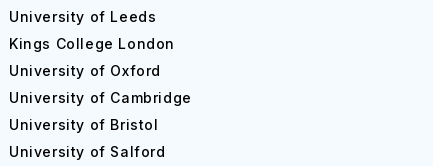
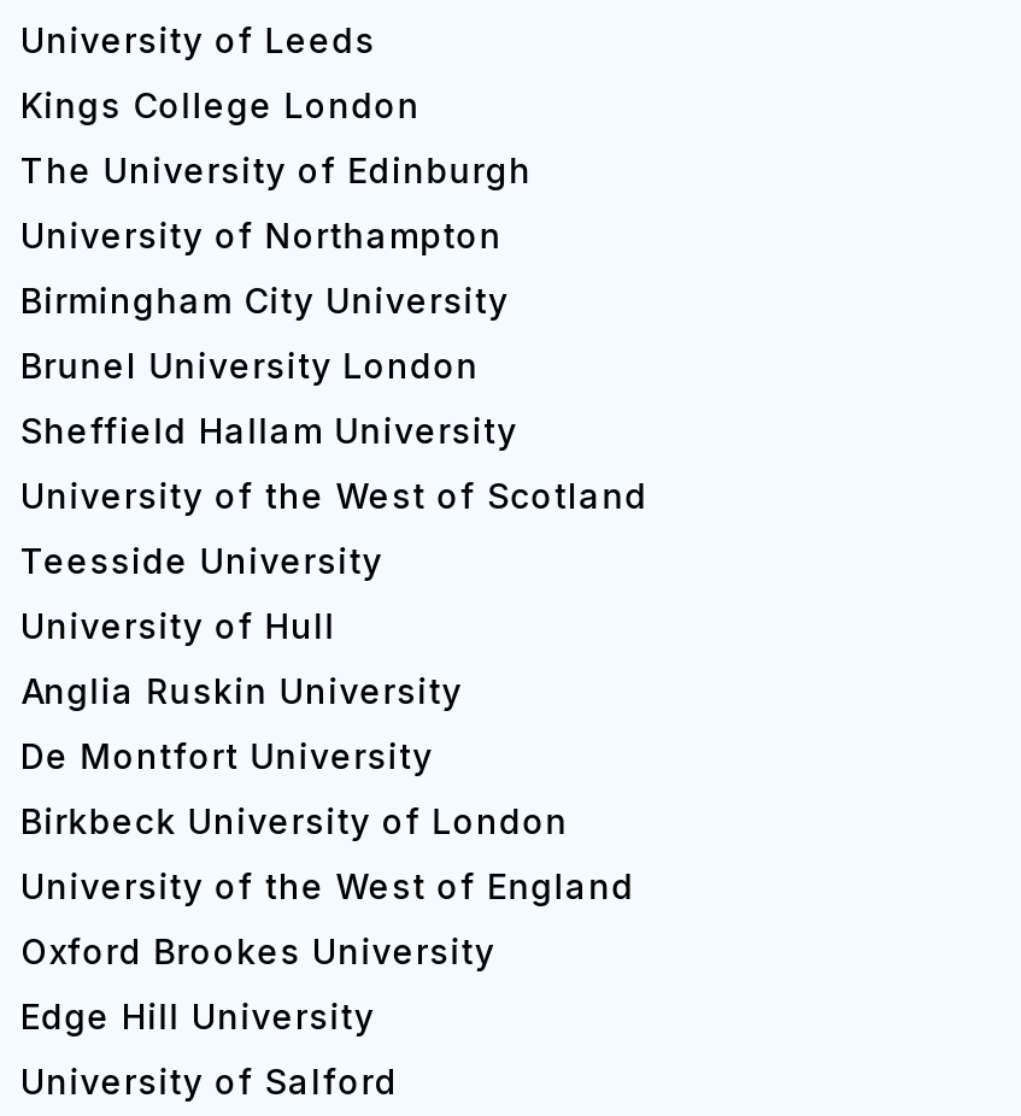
[9,62,192,133] University of Oxford | University of Cambridge | University of Bristol -> [20,149,648,1036] The University of Edinburgh | University of Northampton | Birmingham City University | Brunel University London | Sheffield Hallam University | University of the West of Scotland | Teesside University | University of Hull | Anglia Ruskin University | De Montfort University | Birkbeck University of London | University of the West of England | Oxford Brookes University | Edge Hill University

